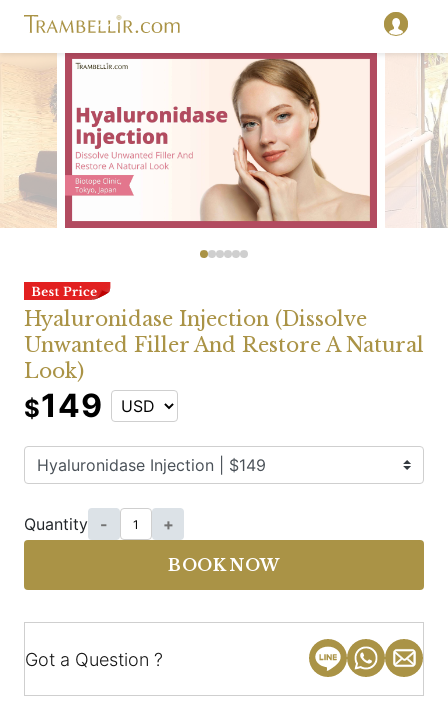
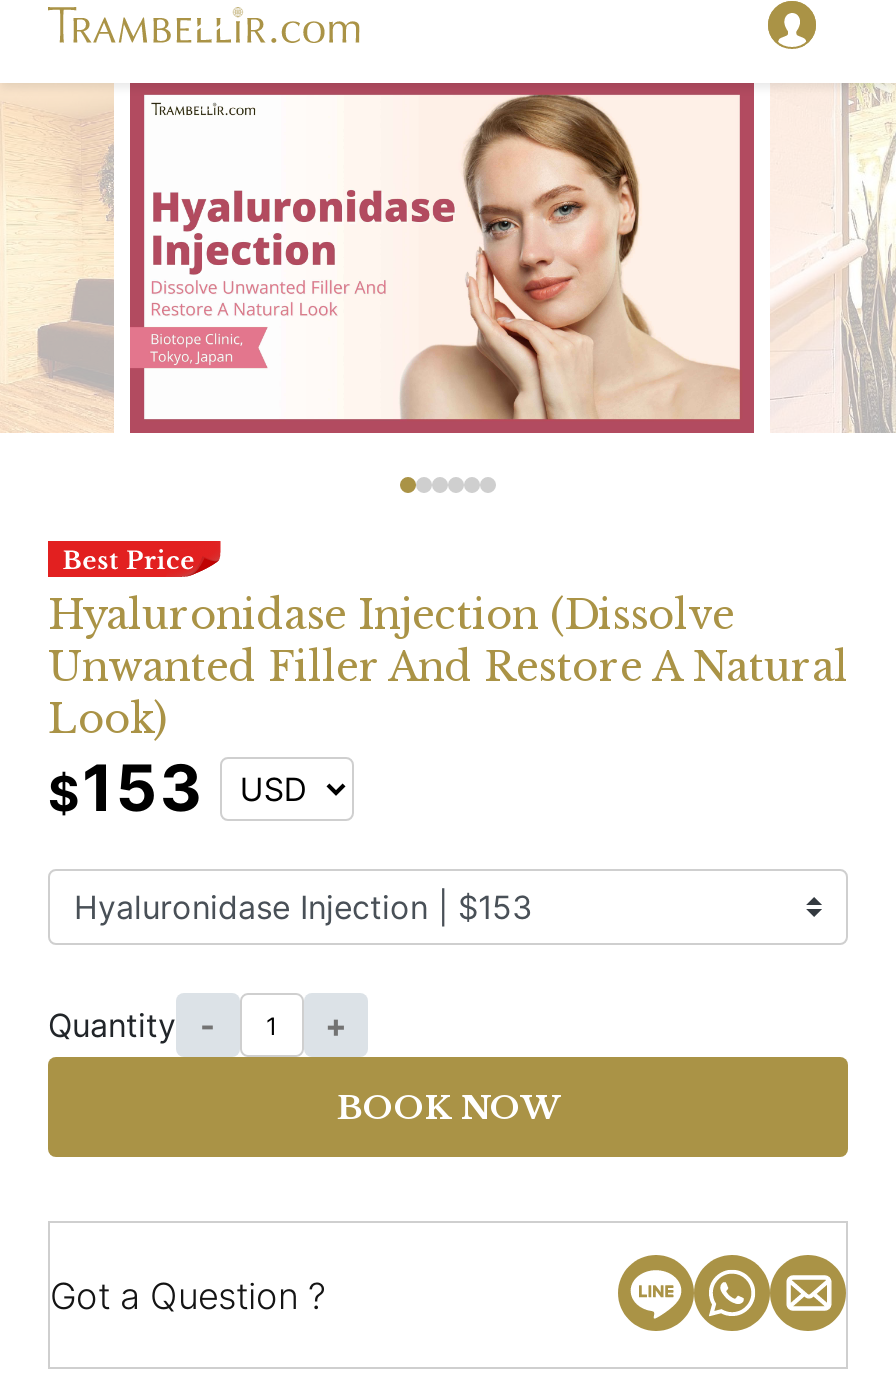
[24,386,103,425] $149 -> [48,749,204,827] $153

